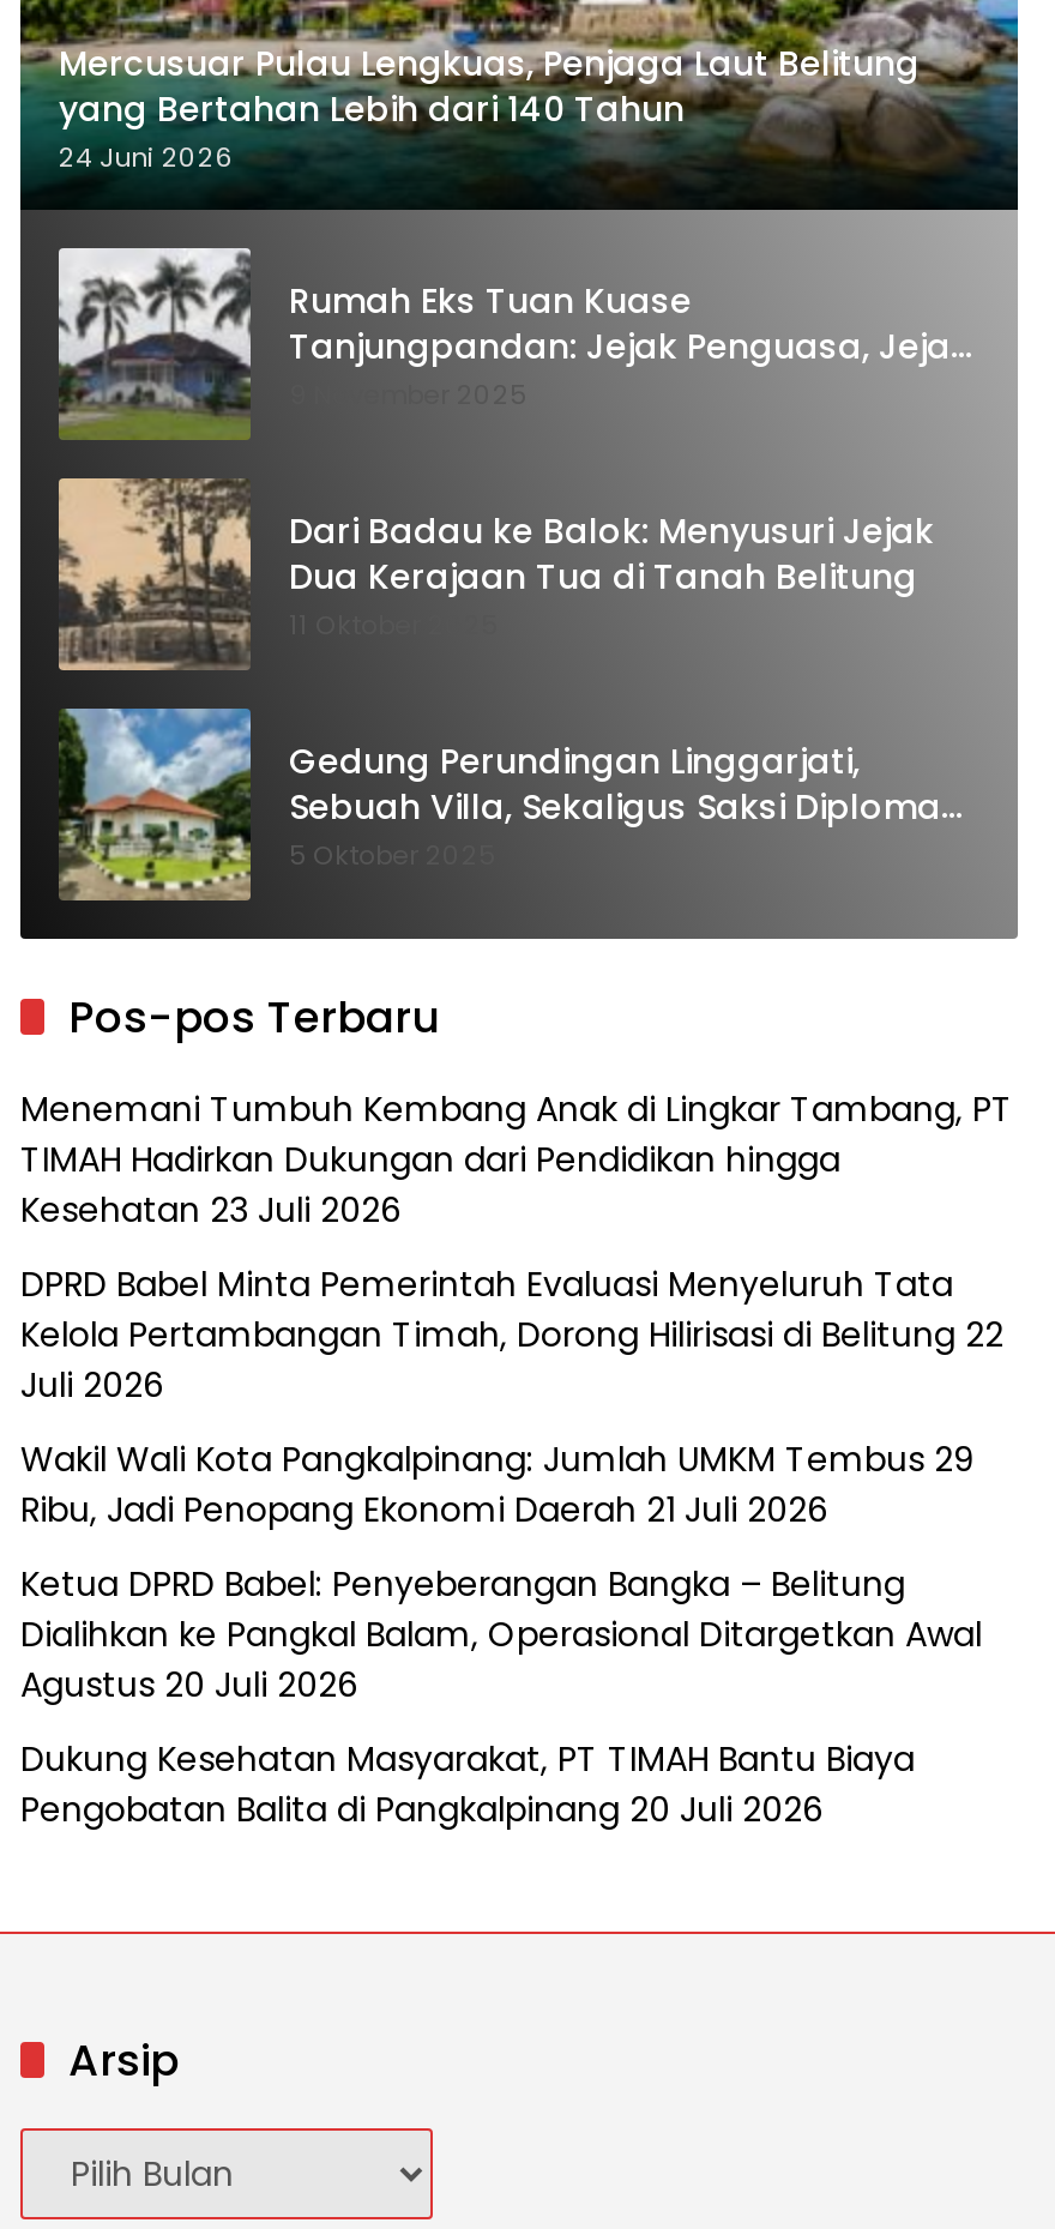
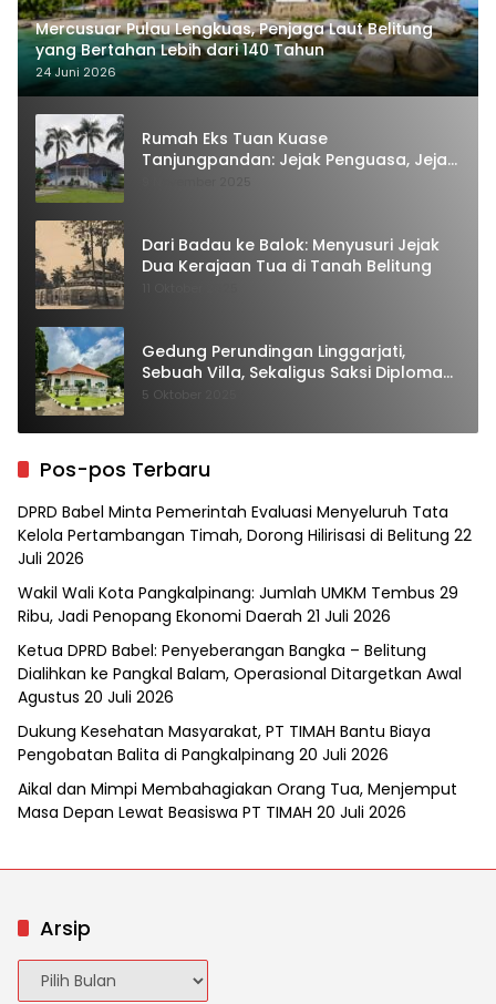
[20,1084,1013,1233] Menemani Tumbuh Kembang Anak di Lingkar Tambang, PT | TIMAH Hadirkan Dukungan dari Pendidikan hingga | Kesehatan 23 Juli 2026 -> none
moved [20,1259,1003,1833] -> [18,501,472,766]: DPRD Babel Minta Pemerintah Evaluasi Menyeluruh Tata | Kelola Pertambangan Timah, Dorong Hilirisasi di Belitung 22 | Juli 2026 | ... | Dukung Kesehatan Masyarakat, PT TIMAH Bantu Biaya | Pengobatan Balita di Pangkalpinang 20 Juli 2026
none -> [18,778,457,824] Aikal dan Mimpi Membahagiakan Orang Tua, Menjemput | Masa Depan Lewat Beasiswa PT TIMAH 20 Juli 2026

